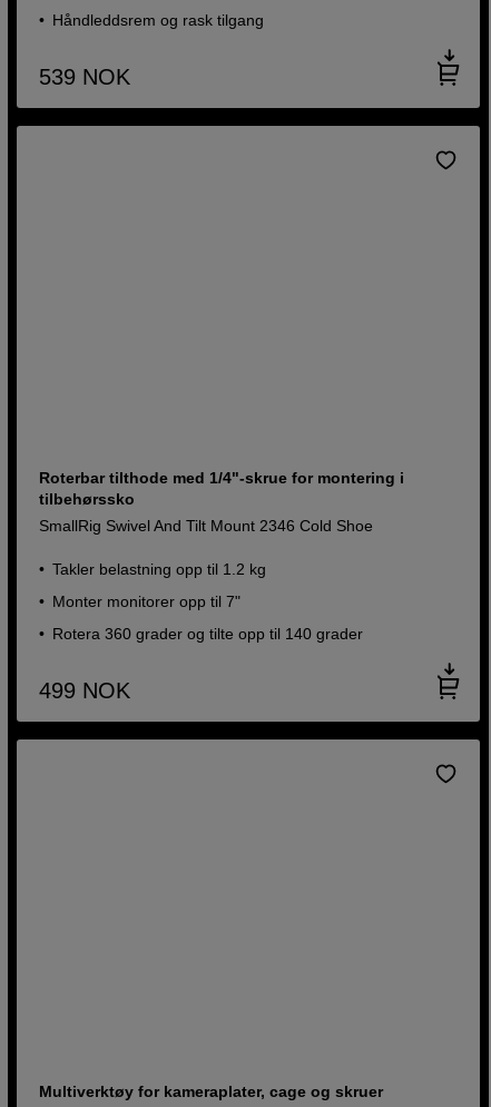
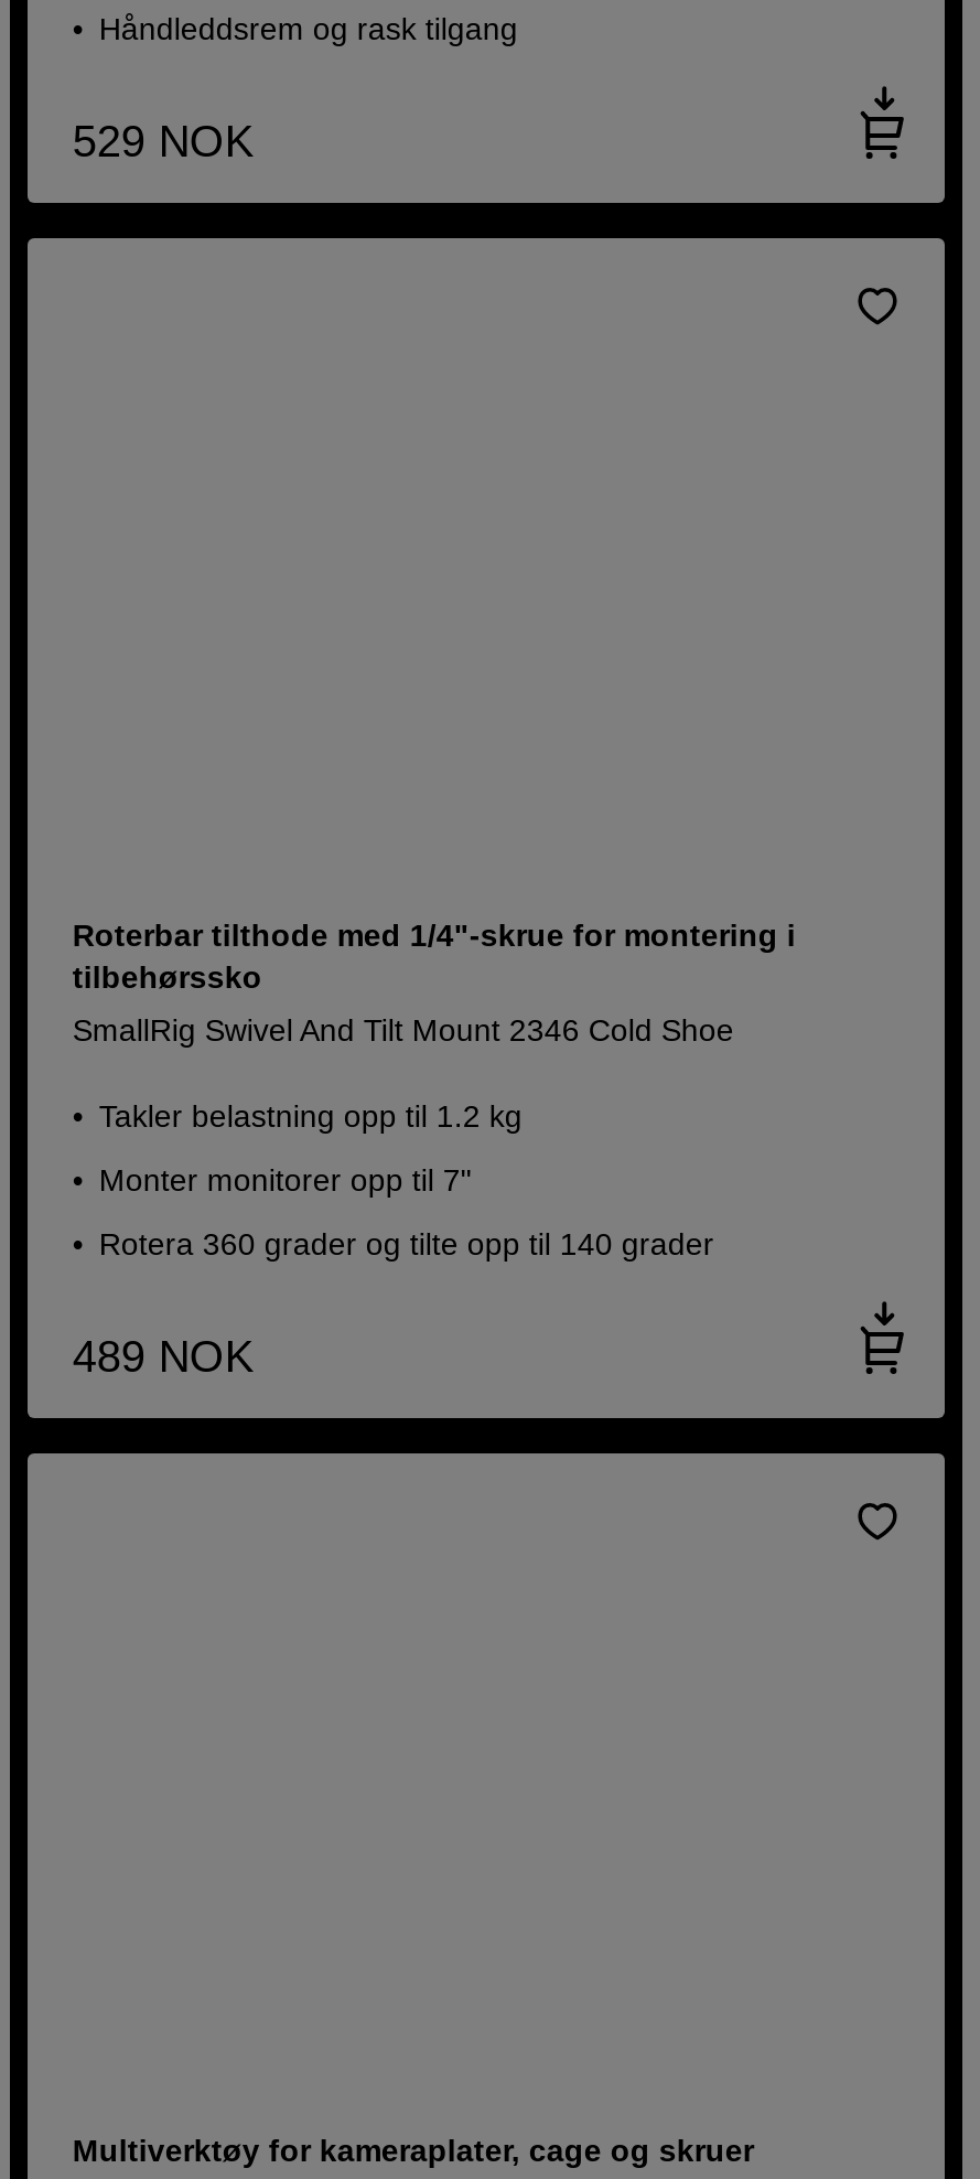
[39,64,131,89] 539 NOK -> [72,116,253,165] 529 NOK
[39,678,131,703] 499 NOK -> [72,1332,253,1380] 489 NOK

